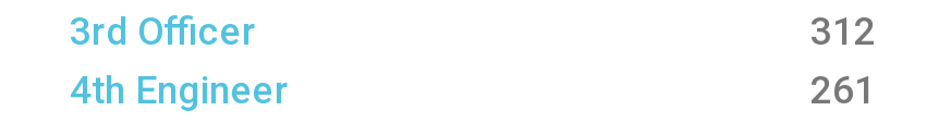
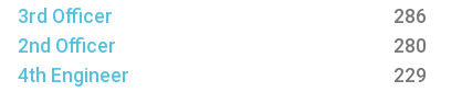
[810,10,876,53] 312 -> [18,5,427,57] 286 | 2nd Officer | 280
[810,69,876,112] 261 -> [393,65,427,87] 229

